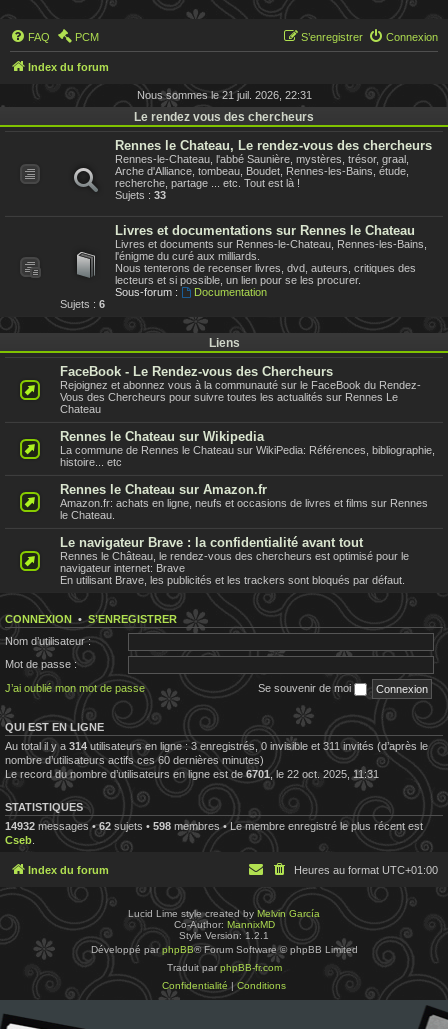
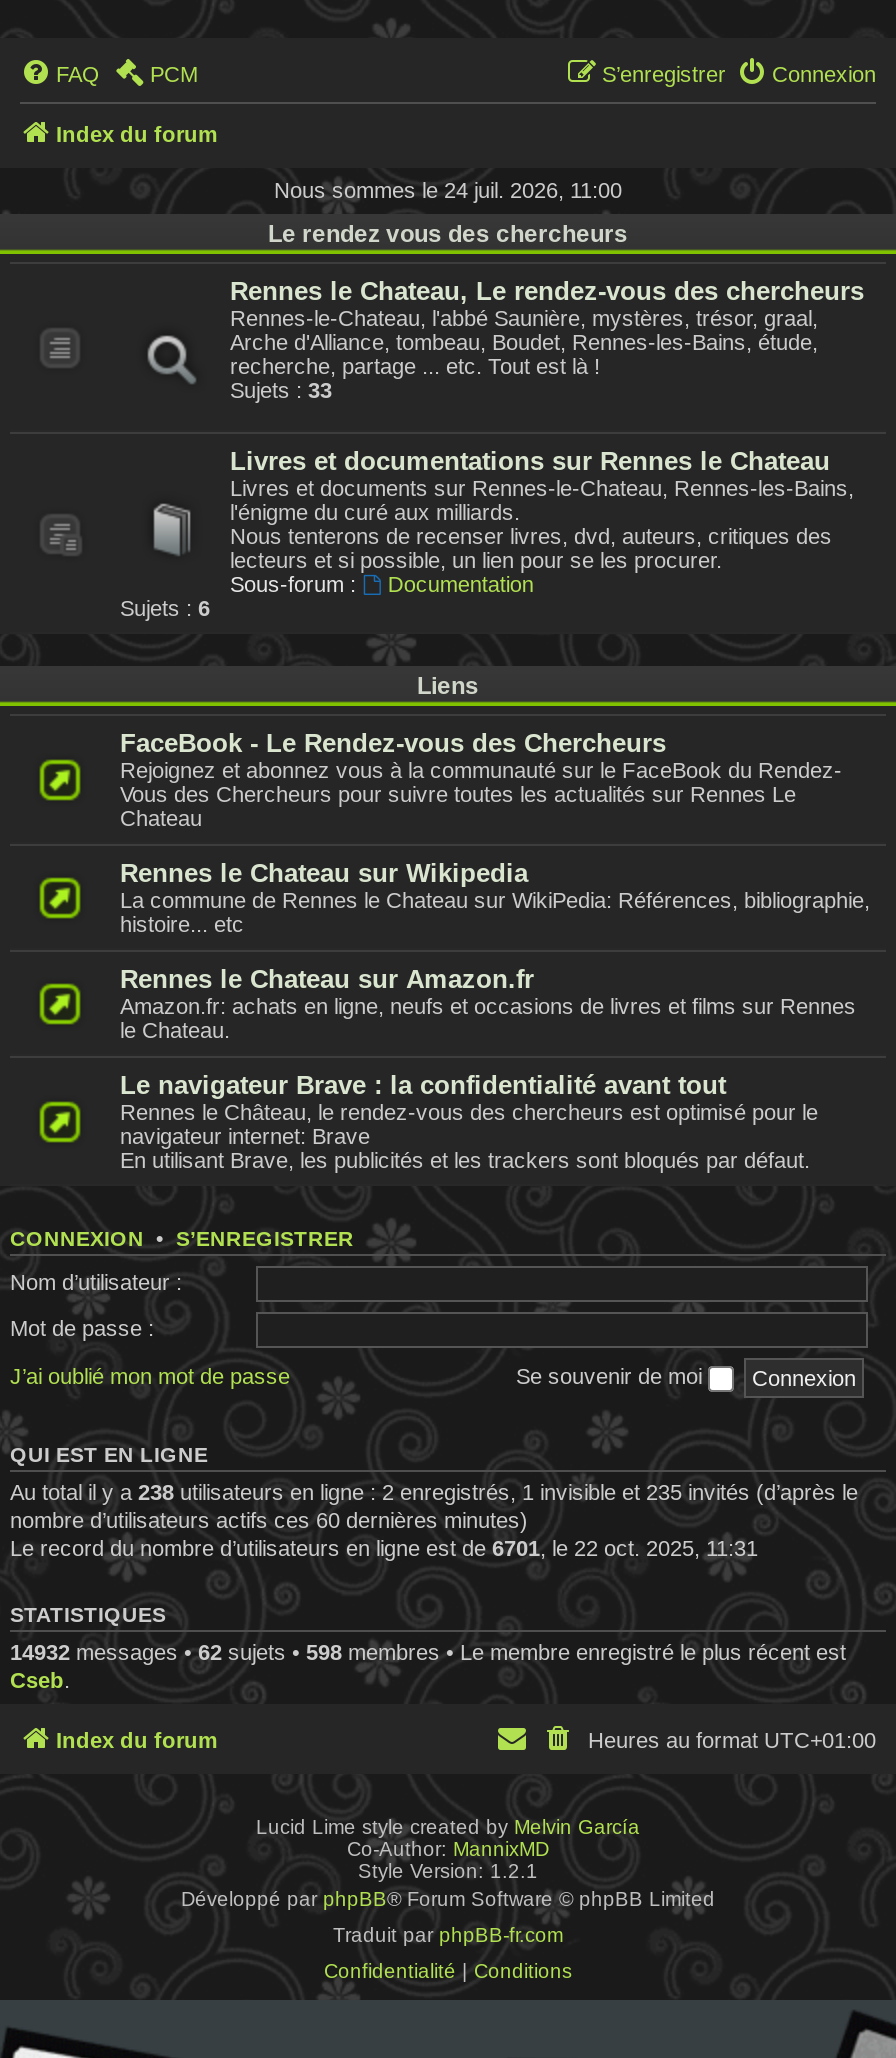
[136,89,311,101] Nous sommes le 21 juil. 2026, 22:31 -> [274,178,622,202] Nous sommes le 24 juil. 2026, 11:00
[5,739,428,751] Au total il y a 314 utilisateurs en ligne : 3 enregistrés, 0 invisible et 311 invités (d’après le -> [10,1479,858,1503] Au total il y a 238 utilisateurs en ligne : 2 enregistrés, 1 invisible et 235 invités (d’après le

